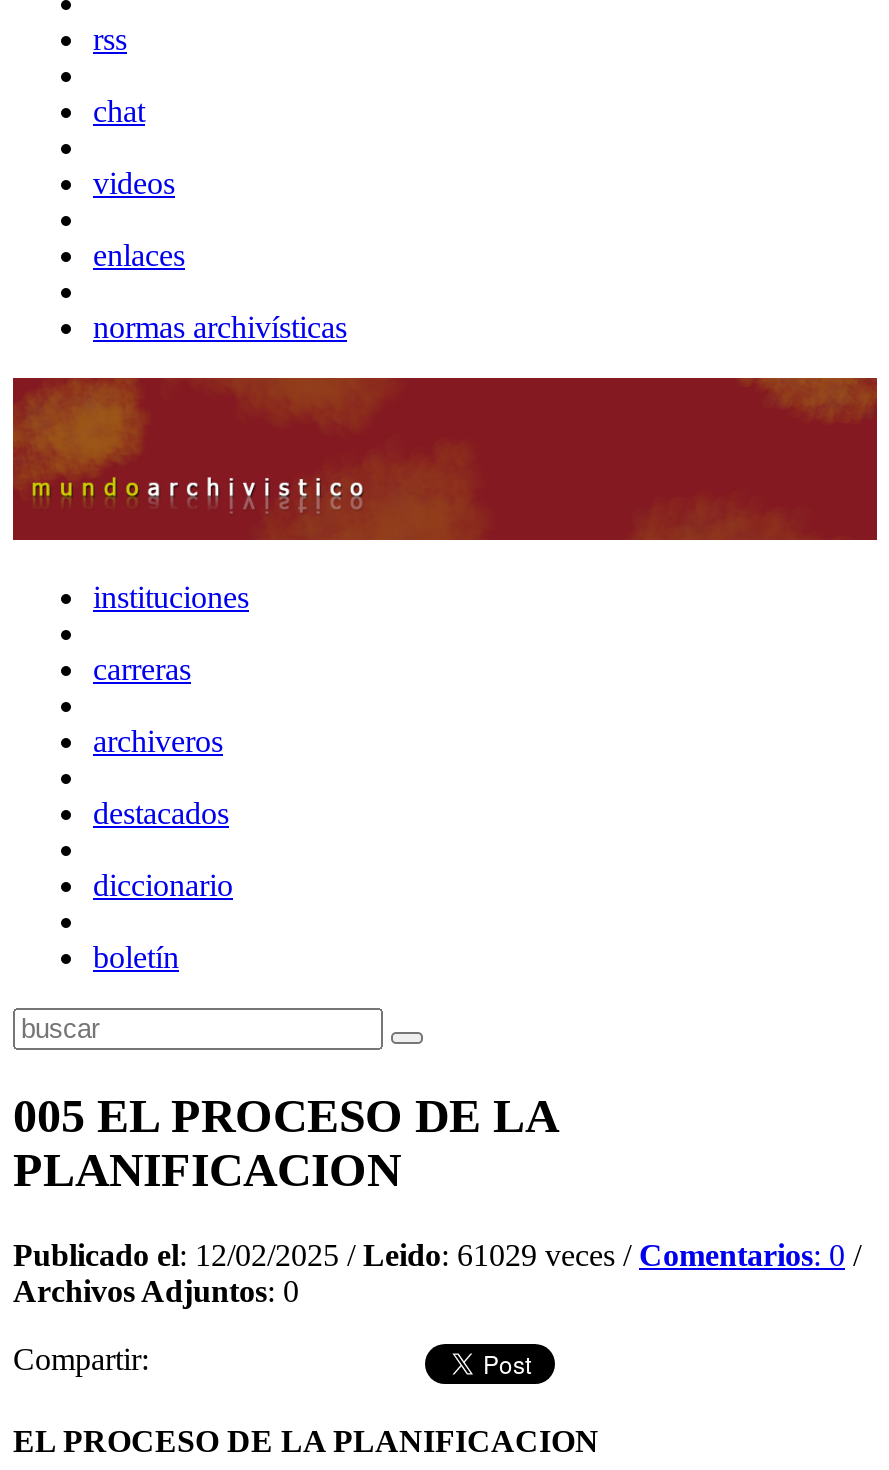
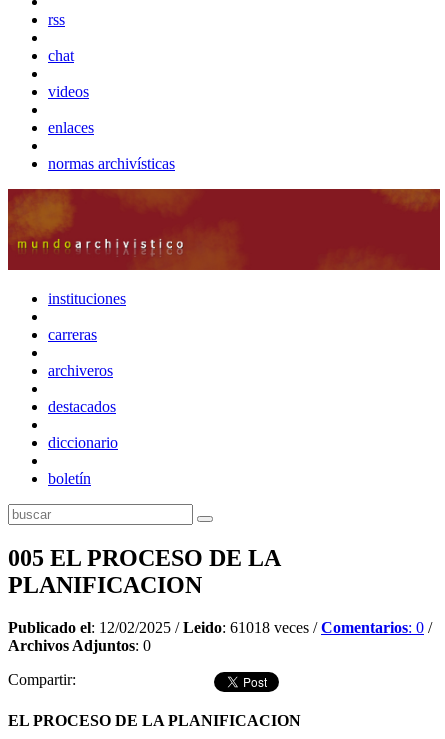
[13,1237,861,1271] Publicado el: 12/02/2025 / Leido: 61029 veces / Comentarios: 0 / -> [8,618,432,635] Publicado el: 12/02/2025 / Leido: 61018 veces / Comentarios: 0 /

